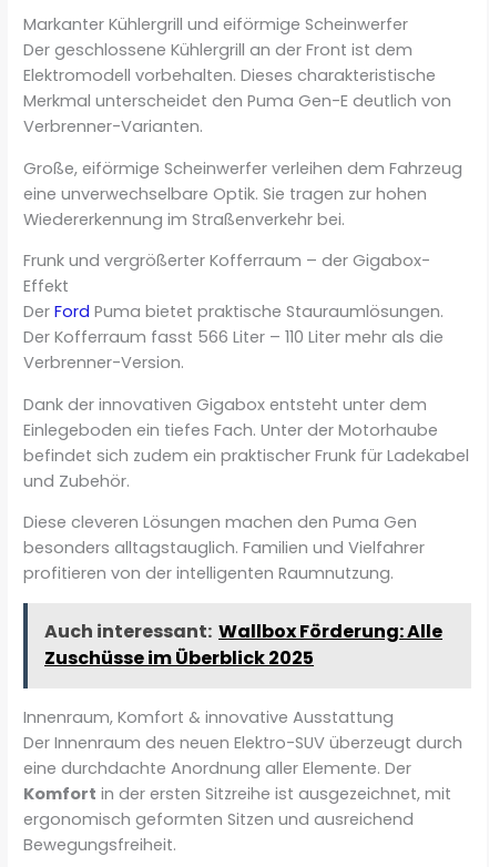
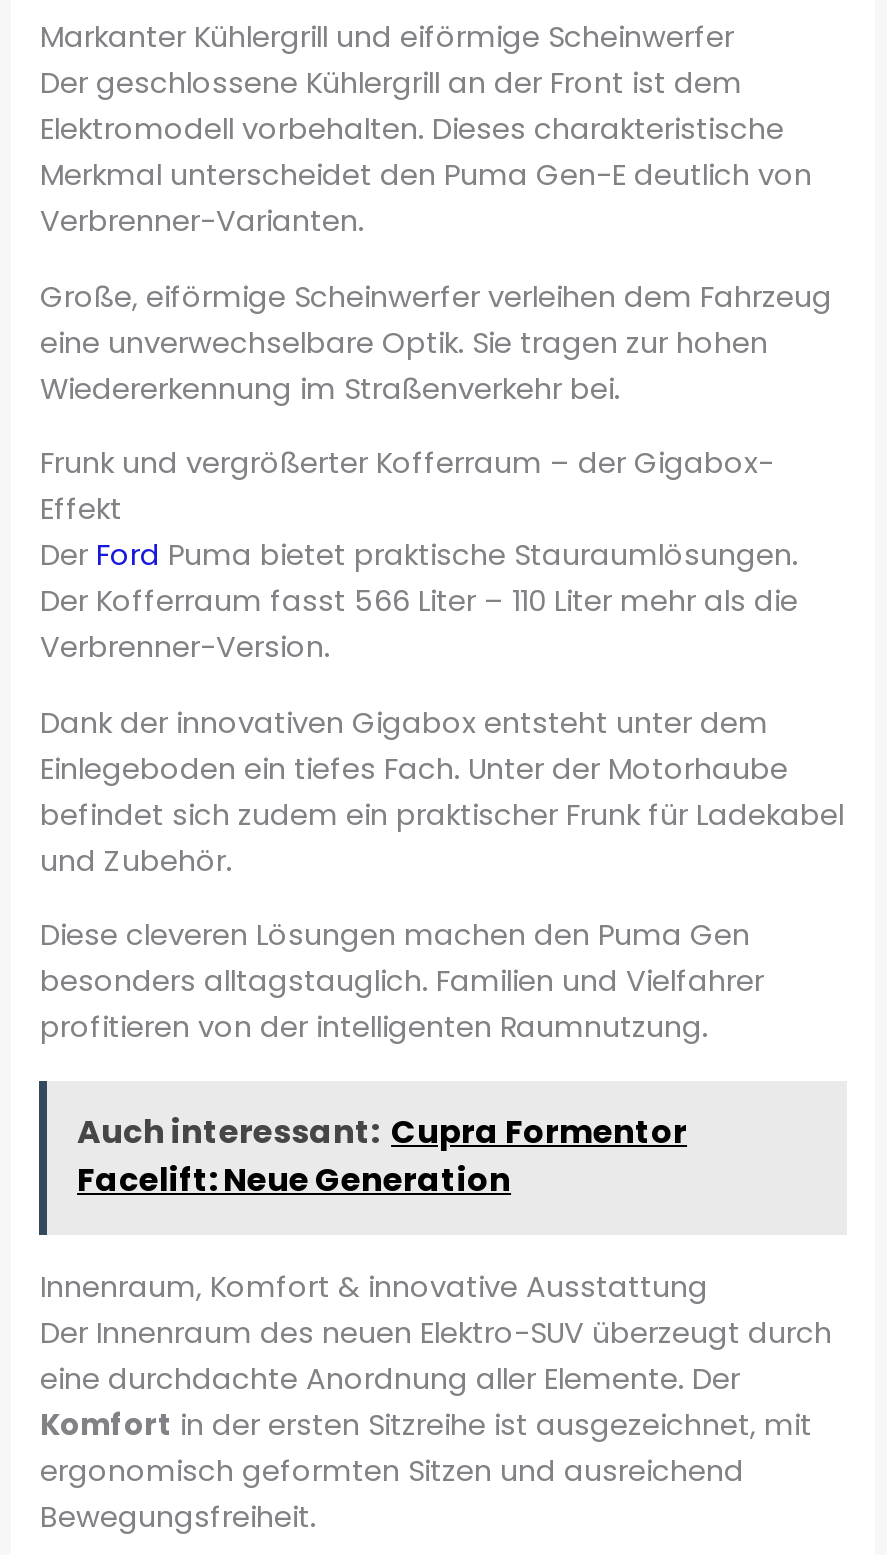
[44,619,442,671] Auch interessant: Wallbox Förderung: Alle | Zuschüsse im Überblick 2025 -> [77,1110,687,1204] Auch interessant: Cupra Formentor | Facelift: Neue Generation

